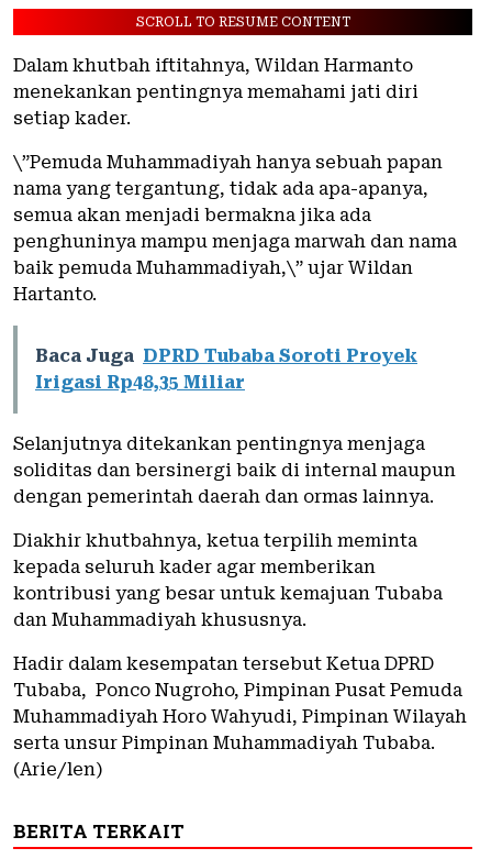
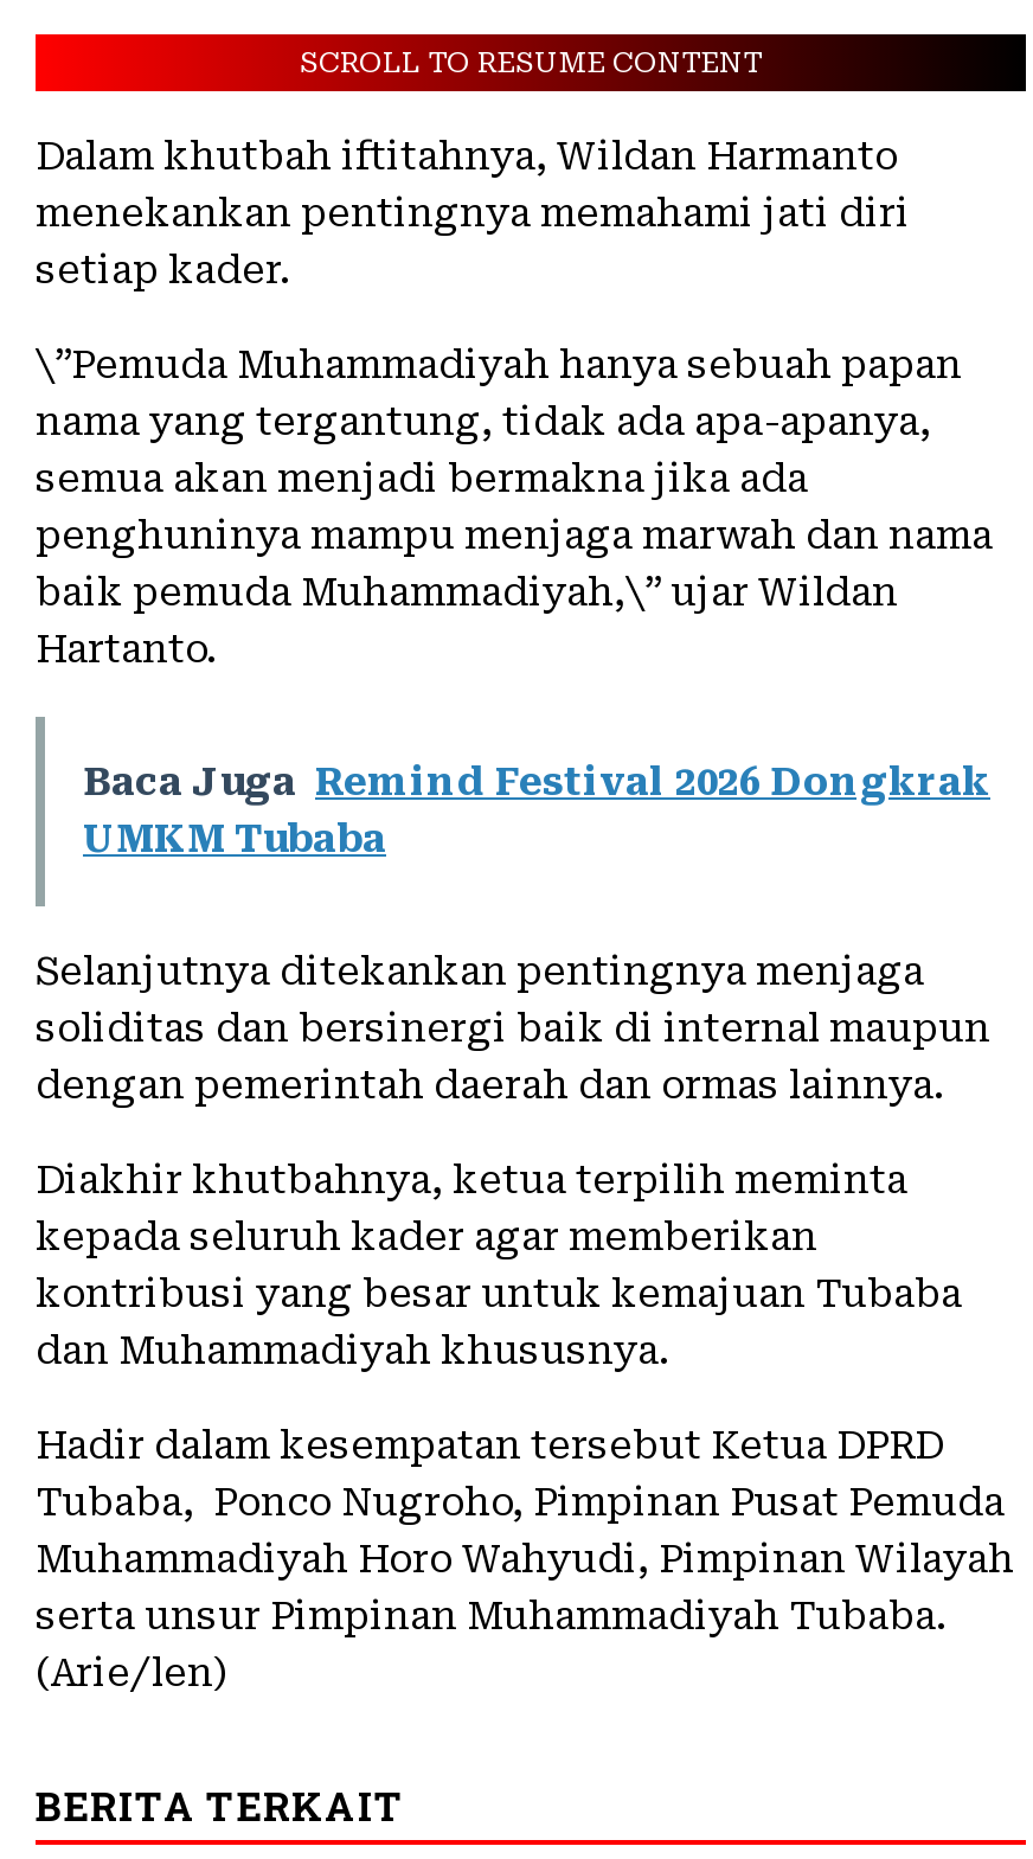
[35,346,417,393] Baca Juga DPRD Tubaba Soroti Proyek | Irigasi Rp48,35 Miliar -> [83,760,990,862] Baca Juga Remind Festival 2026 Dongkrak | UMKM Tubaba

